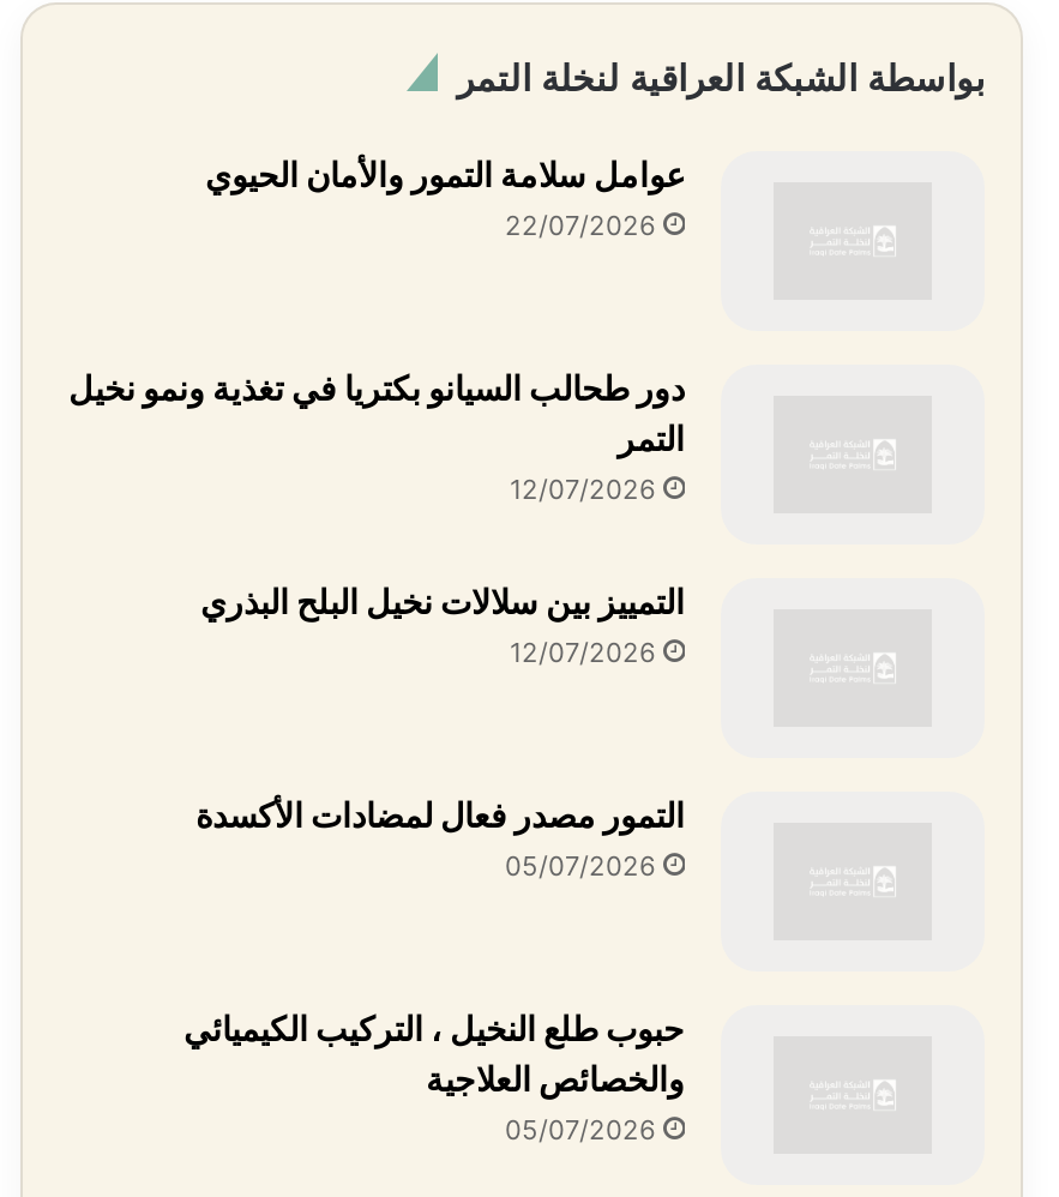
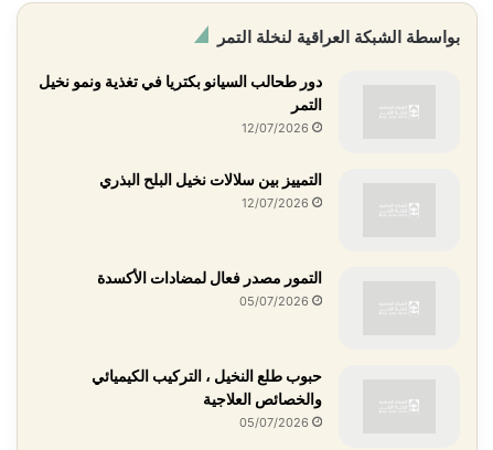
[205,155,685,243] عوامل سلامة التمور والأمان الحيوي | 22/07/2026 -> none

